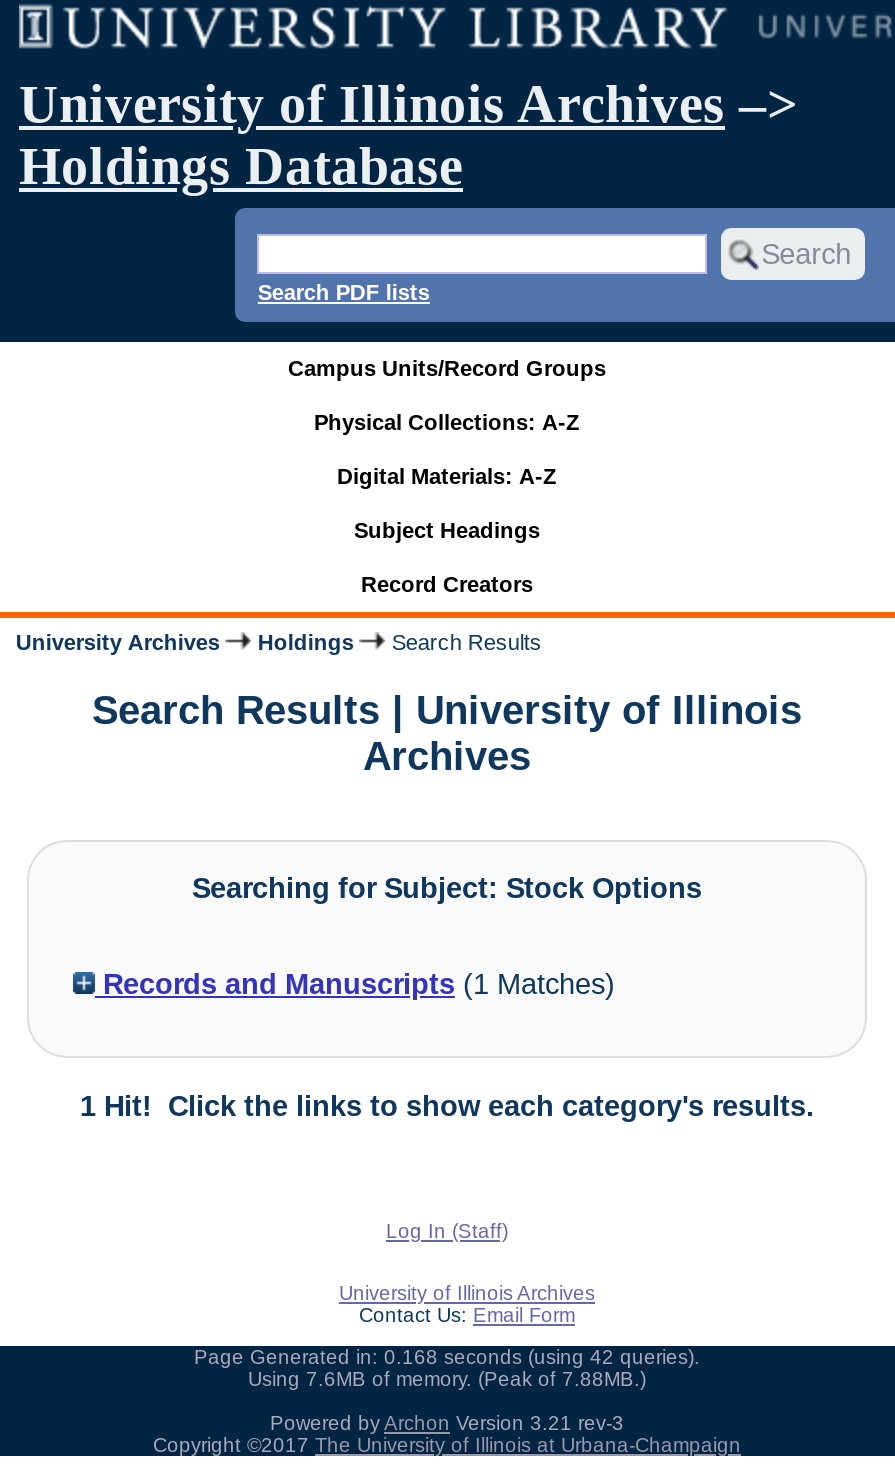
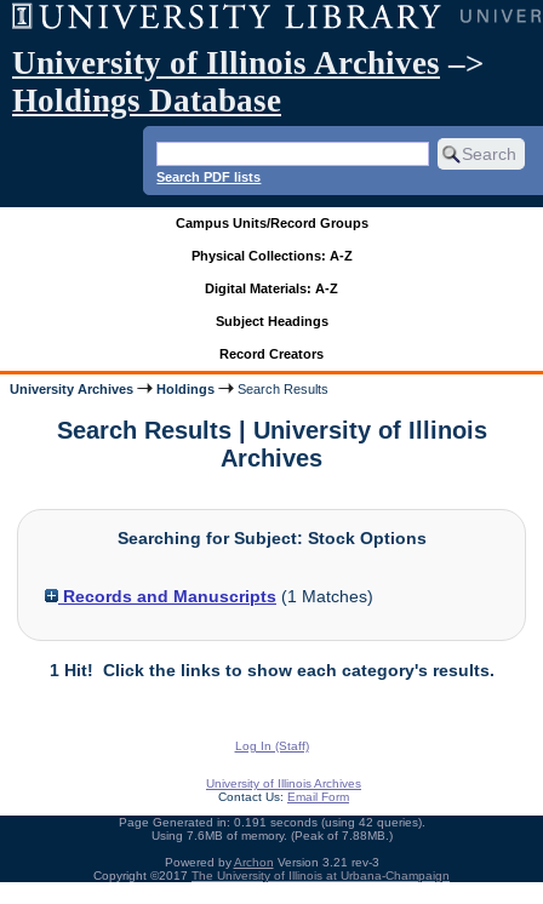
[194,1347,700,1369] Page Generated in: 0.168 seconds (using 42 queries). -> [118,816,425,829] Page Generated in: 0.191 seconds (using 42 queries).

